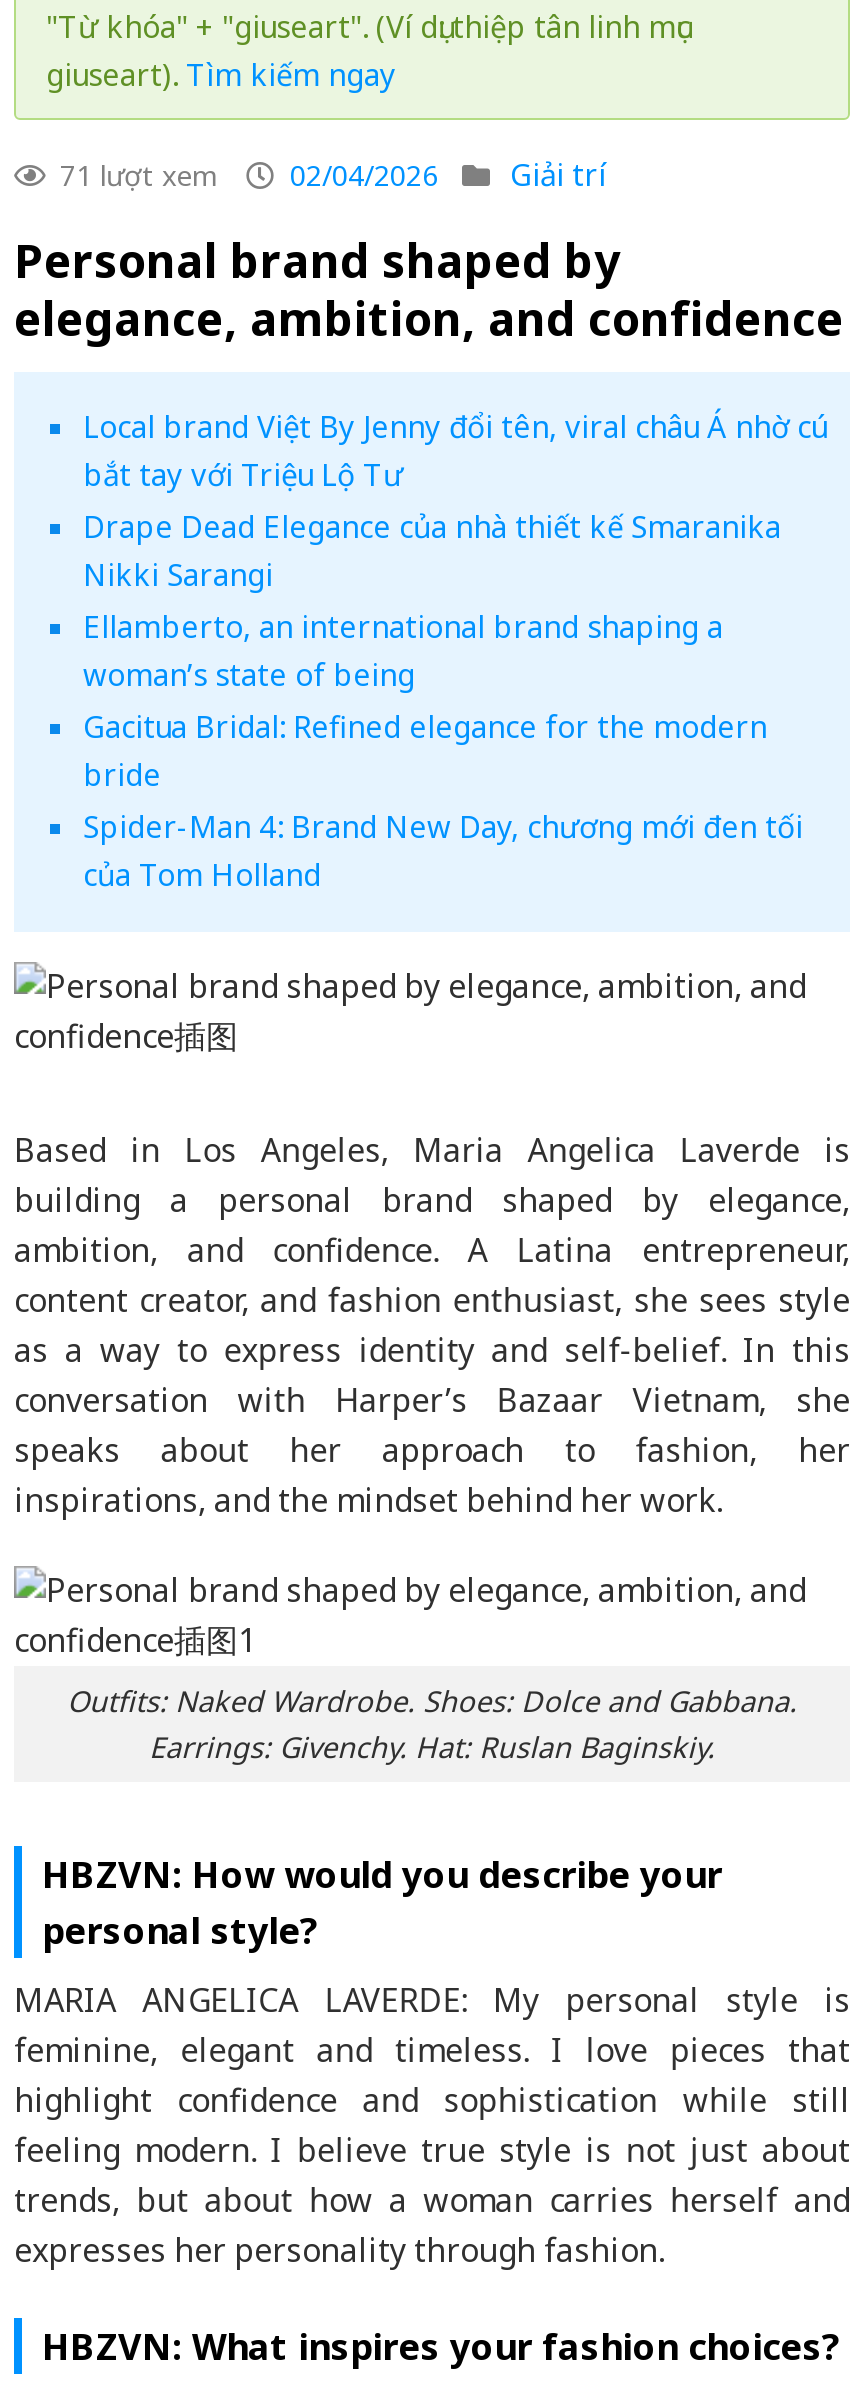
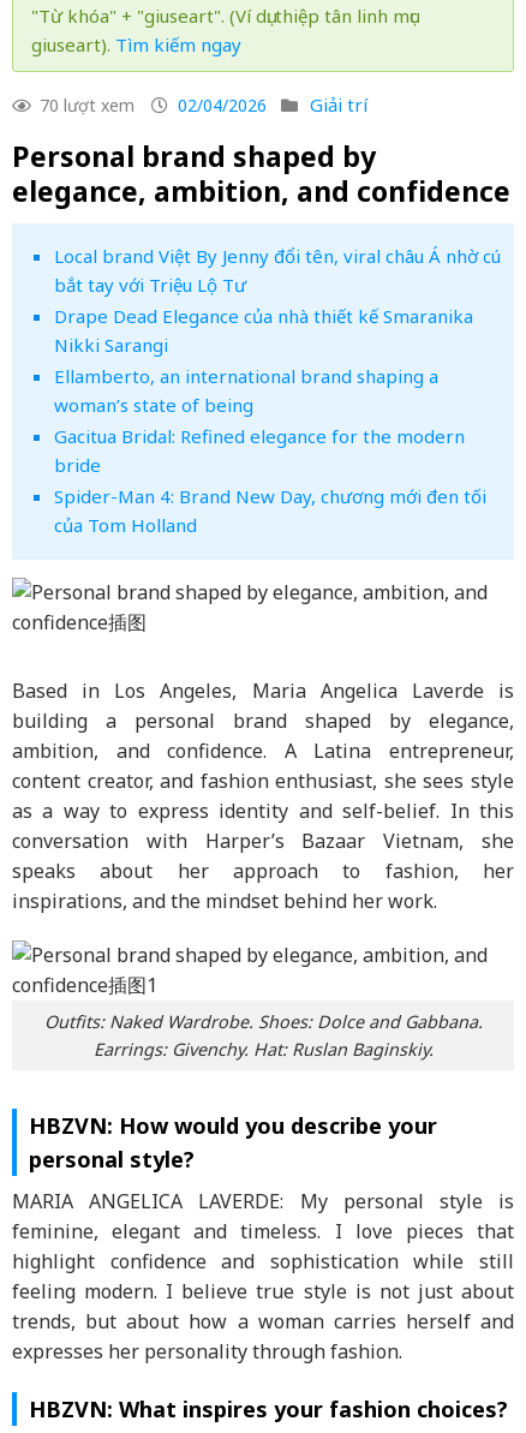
[52,154,606,194] 71 lượt xem 02/04/2026 Giải trí -> [35,93,367,117] 70 lượt xem 02/04/2026 Giải trí

